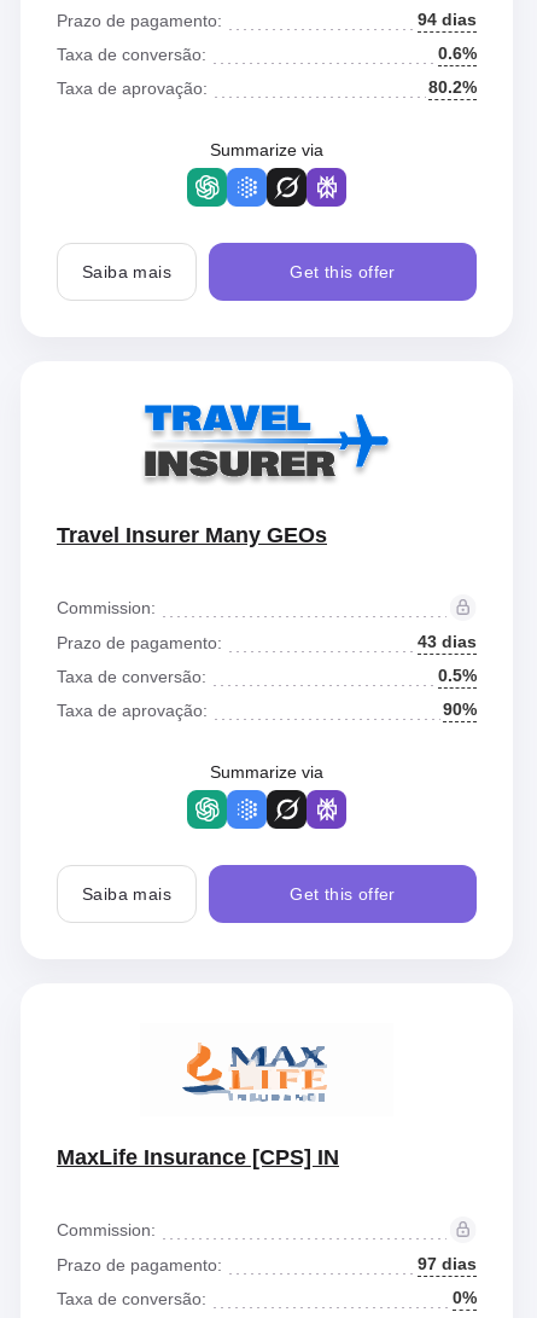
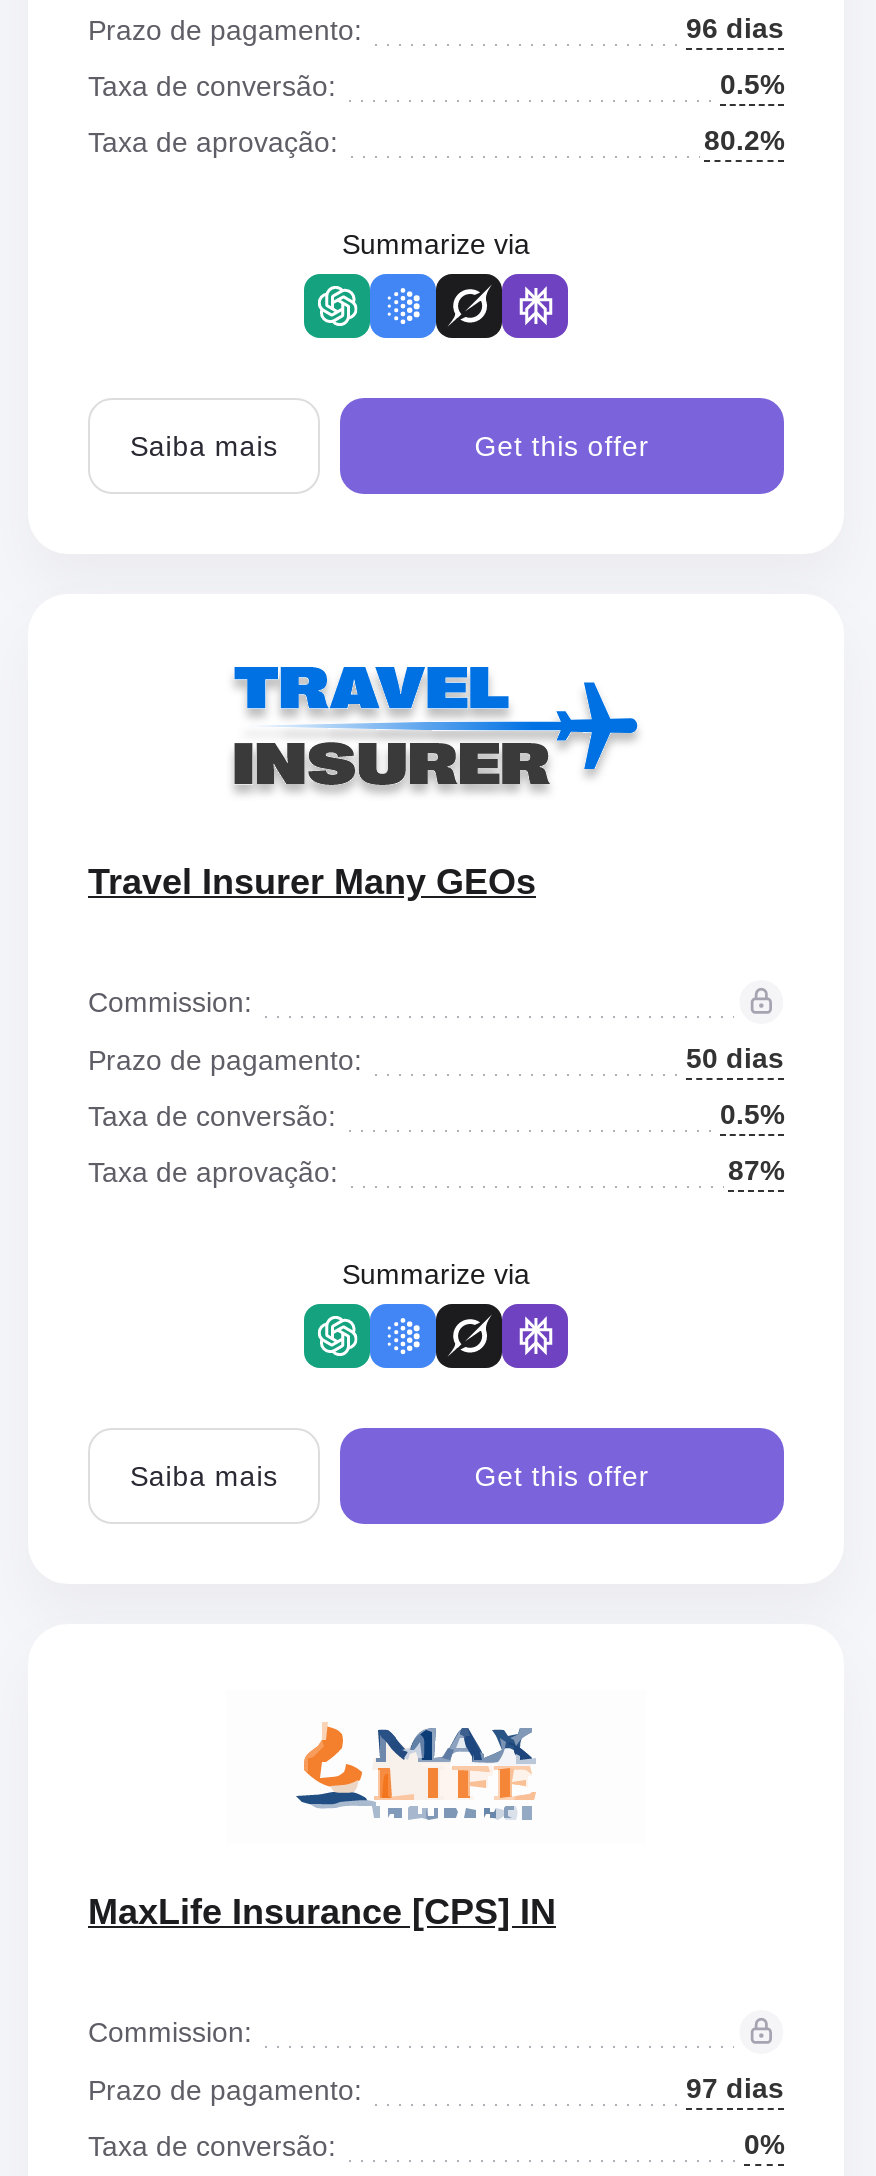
[418,10,477,29] 94 dias -> [686,12,784,44] 96 dias
[438,43,477,63] 0.6% -> [720,68,784,100] 0.5%
[418,632,477,651] 43 dias -> [686,1042,784,1074] 50 dias
[443,699,477,719] 90% -> [728,1154,784,1186] 87%

